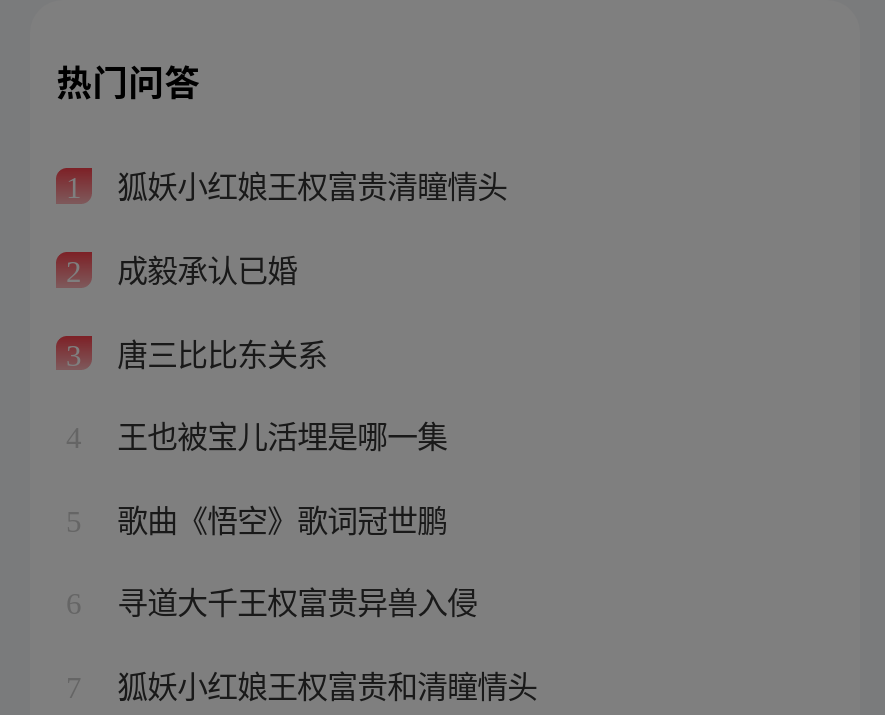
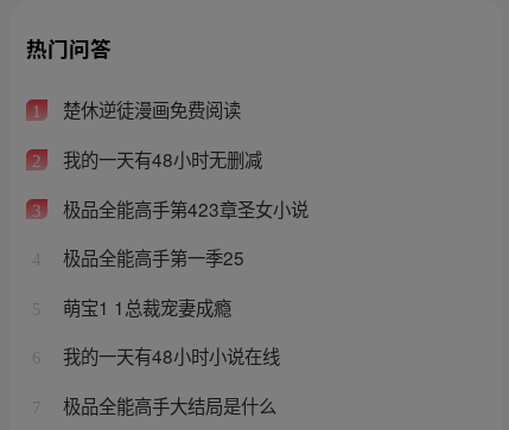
[109,163,507,207] 狐妖小红娘王权富贵清瞳情头 -> [58,97,240,123] 楚休逆徒漫画免费阅读
[109,246,297,290] 成毅承认已婚 -> [58,146,262,172] 我的一天有48小时无删减
[109,329,327,373] 唐三比比东关系 -> [58,195,308,221] 极品全能高手第423章圣女小说
[109,413,447,457] 王也被宝儿活埋是哪一集 -> [58,244,244,270] 极品全能高手第一季25
[109,496,447,540] 歌曲《悟空》歌词冠世鹏 -> [58,294,231,320] 萌宝1 1总裁宠妻成瘾
[109,579,477,623] 寻道大千王权富贵异兽入侵 -> [58,343,280,369] 我的一天有48小时小说在线
[109,662,537,706] 狐妖小红娘王权富贵和清瞳情头 -> [58,392,276,418] 极品全能高手大结局是什么

